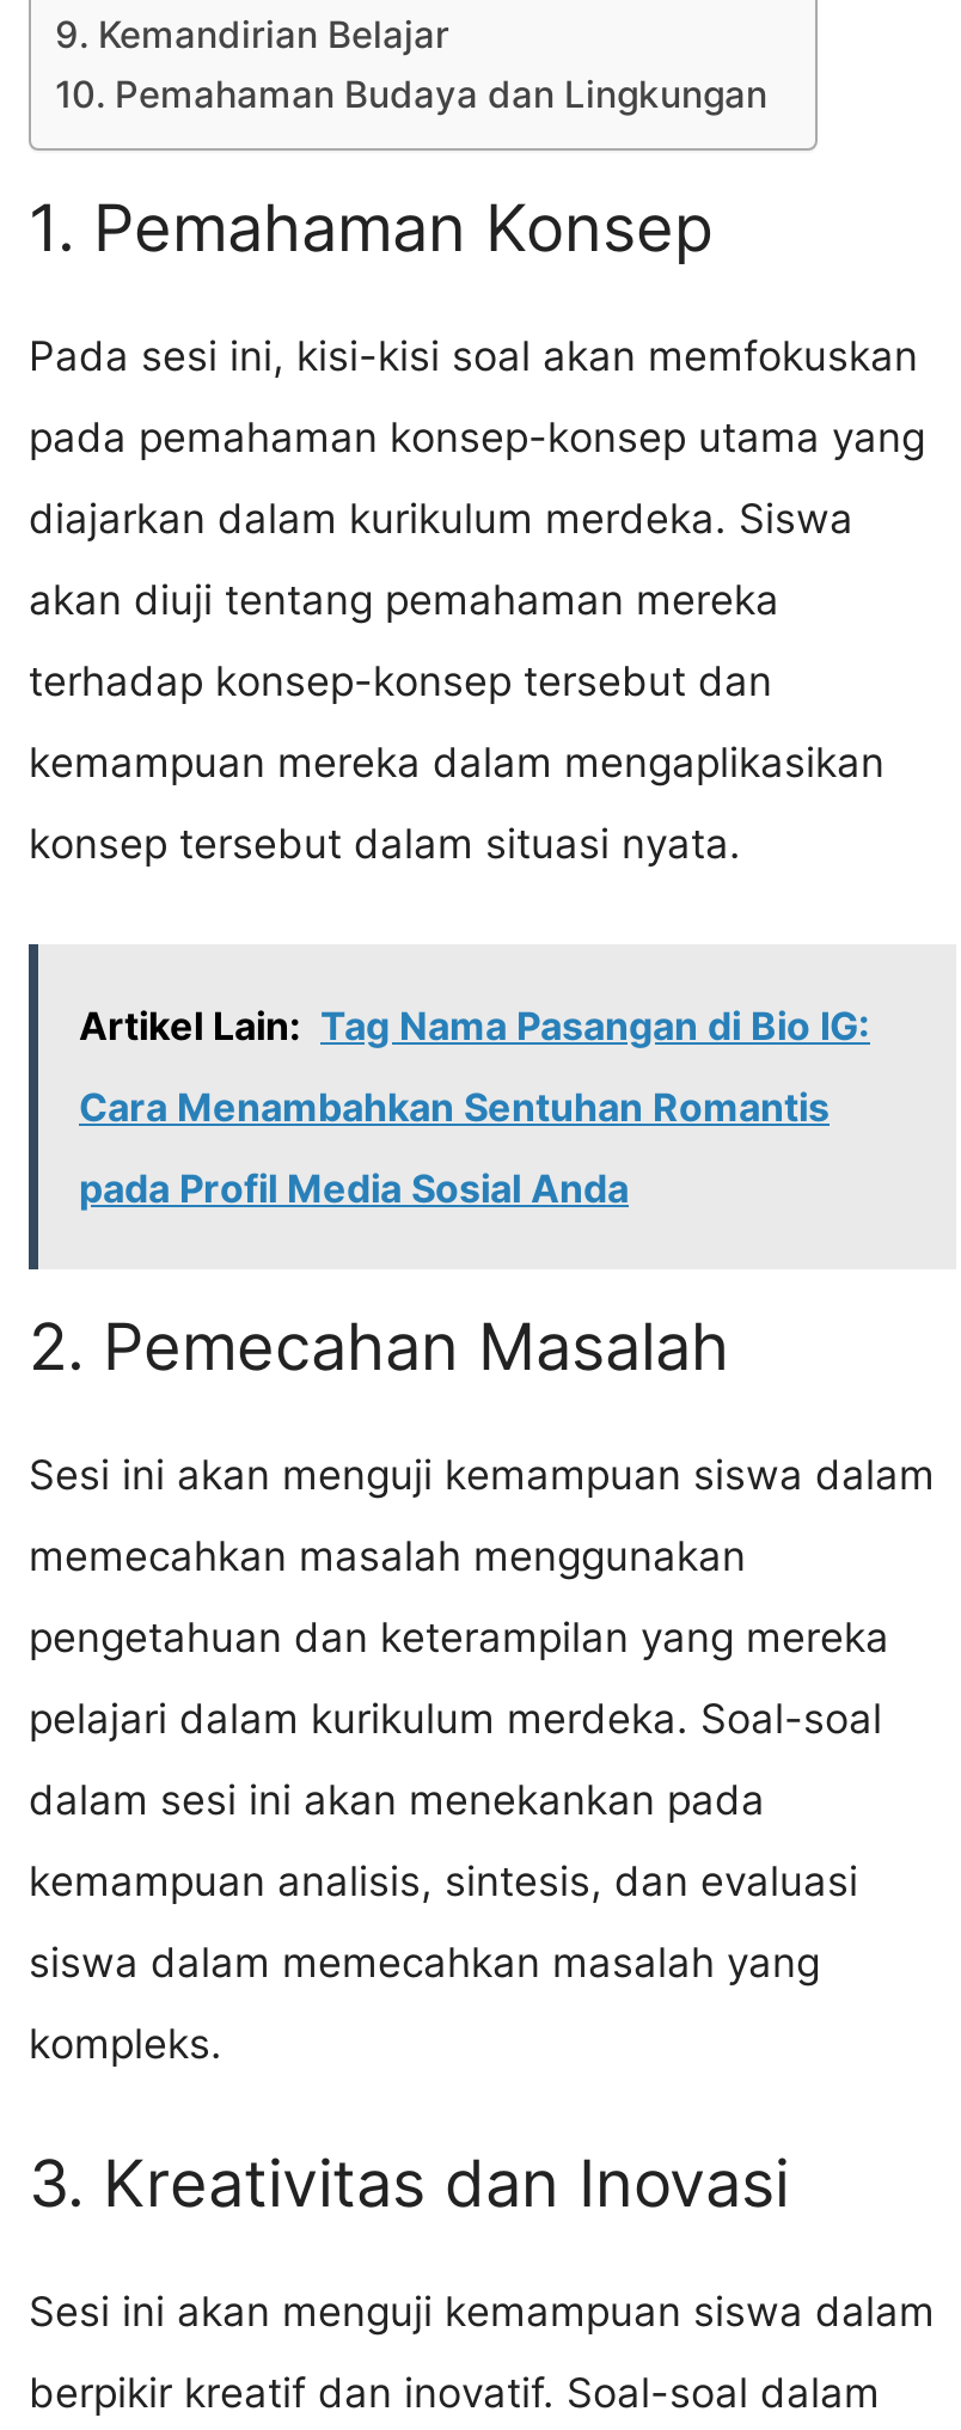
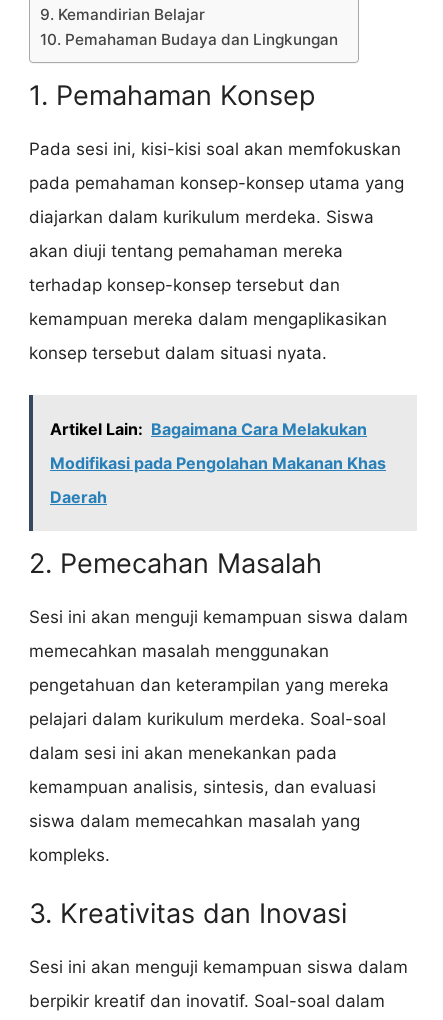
[79,1002,870,1050] Artikel Lain: Tag Nama Pasangan di Bio IG: -> [50,419,367,439] Artikel Lain: Bagaimana Cara Melakukan
[79,1083,830,1131] Cara Menambahkan Sentuhan Romantis -> [50,453,386,473] Modifikasi pada Pengolahan Makanan Khas
[79,1164,629,1212] pada Profil Media Sosial Anda -> [50,487,107,507] Daerah

